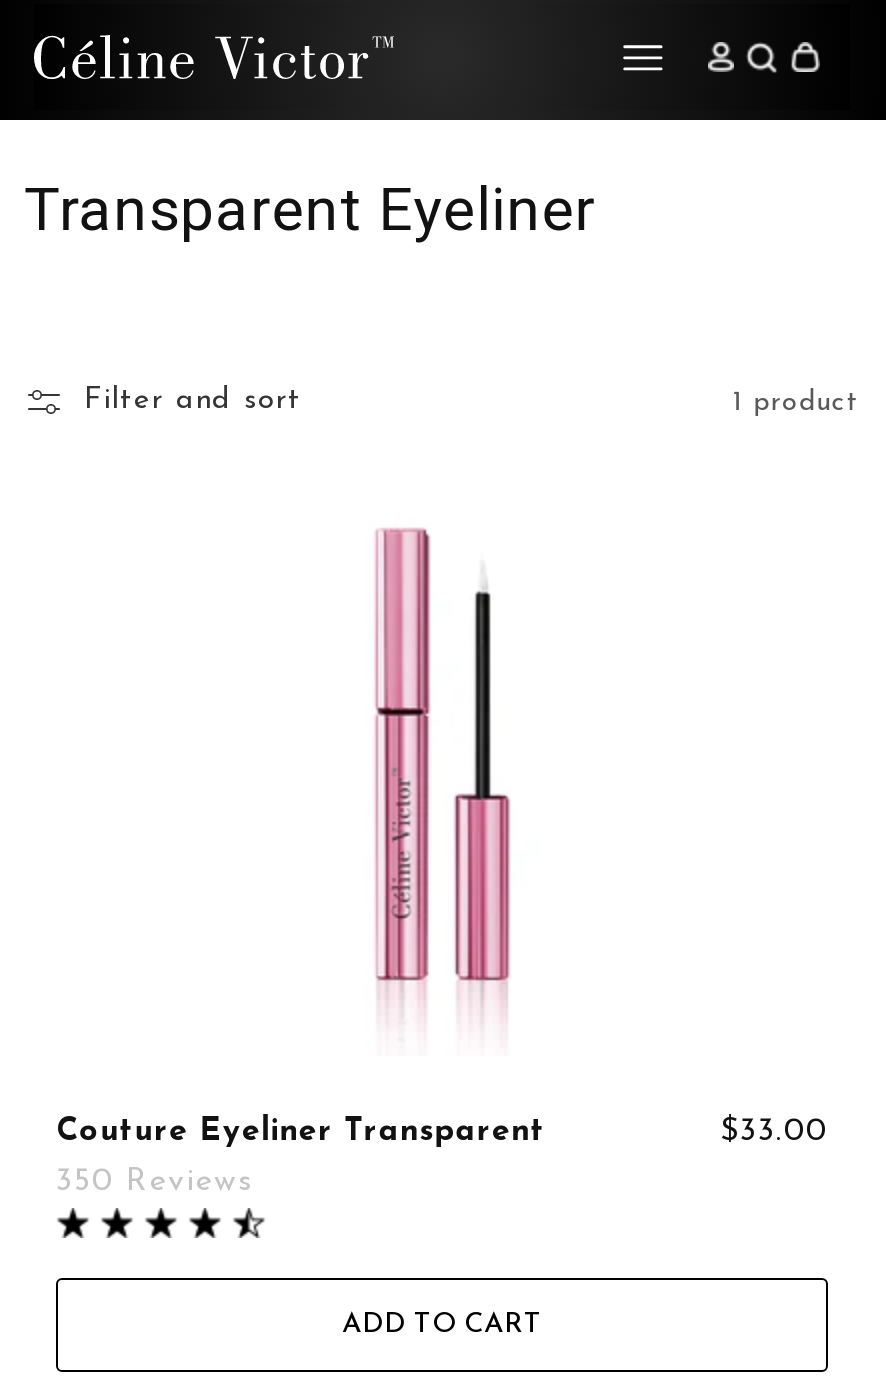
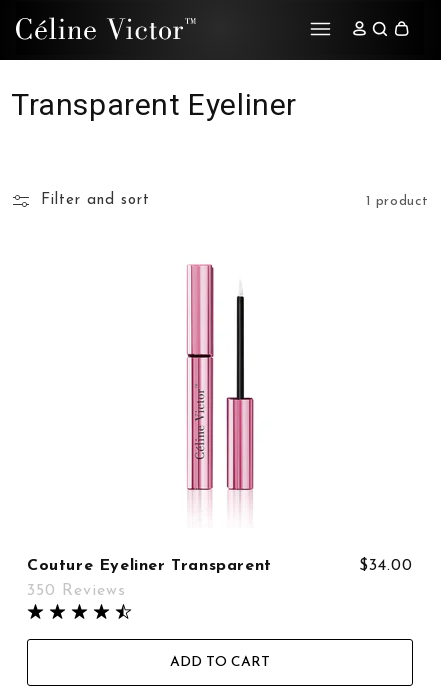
[720,1116,828,1148] $33.00 -> [359,558,413,574] $34.00

